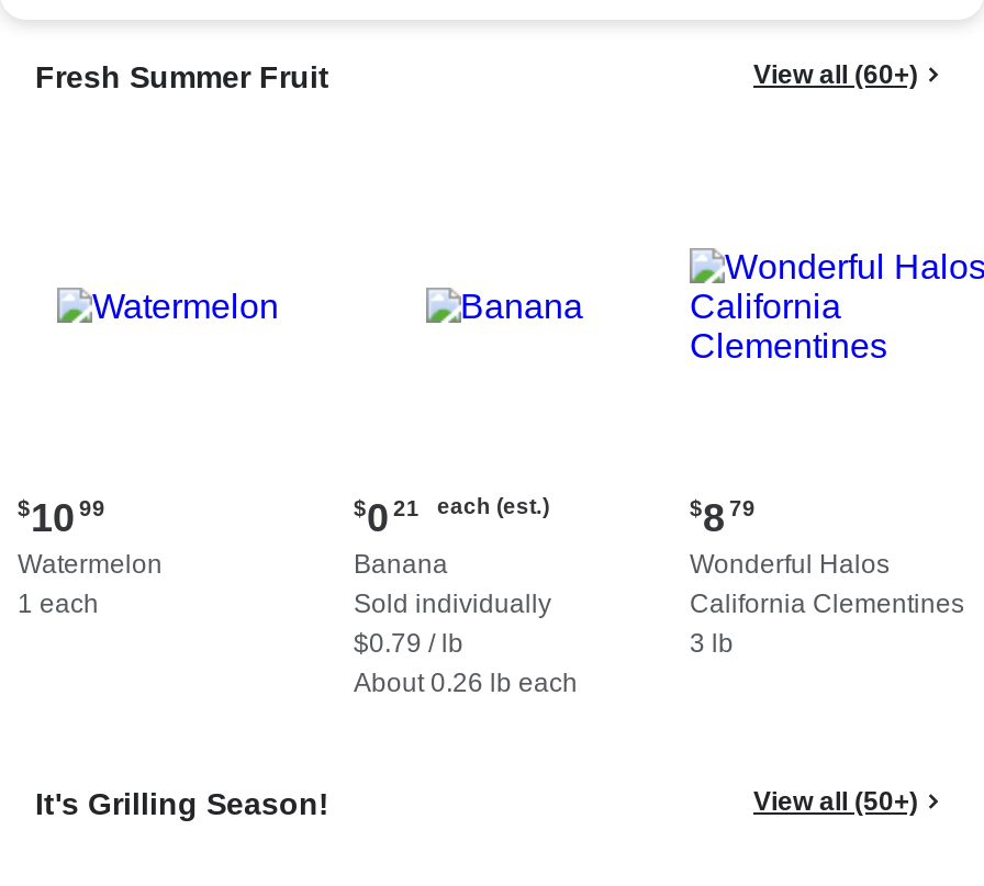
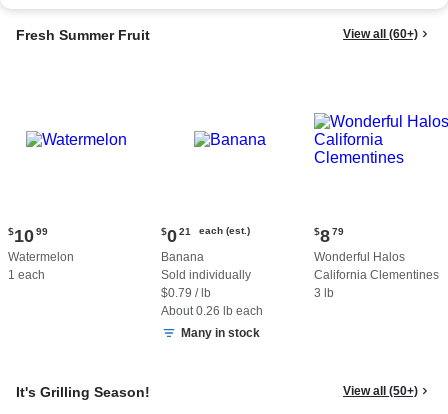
none -> [181,326,260,340] Many in stock

